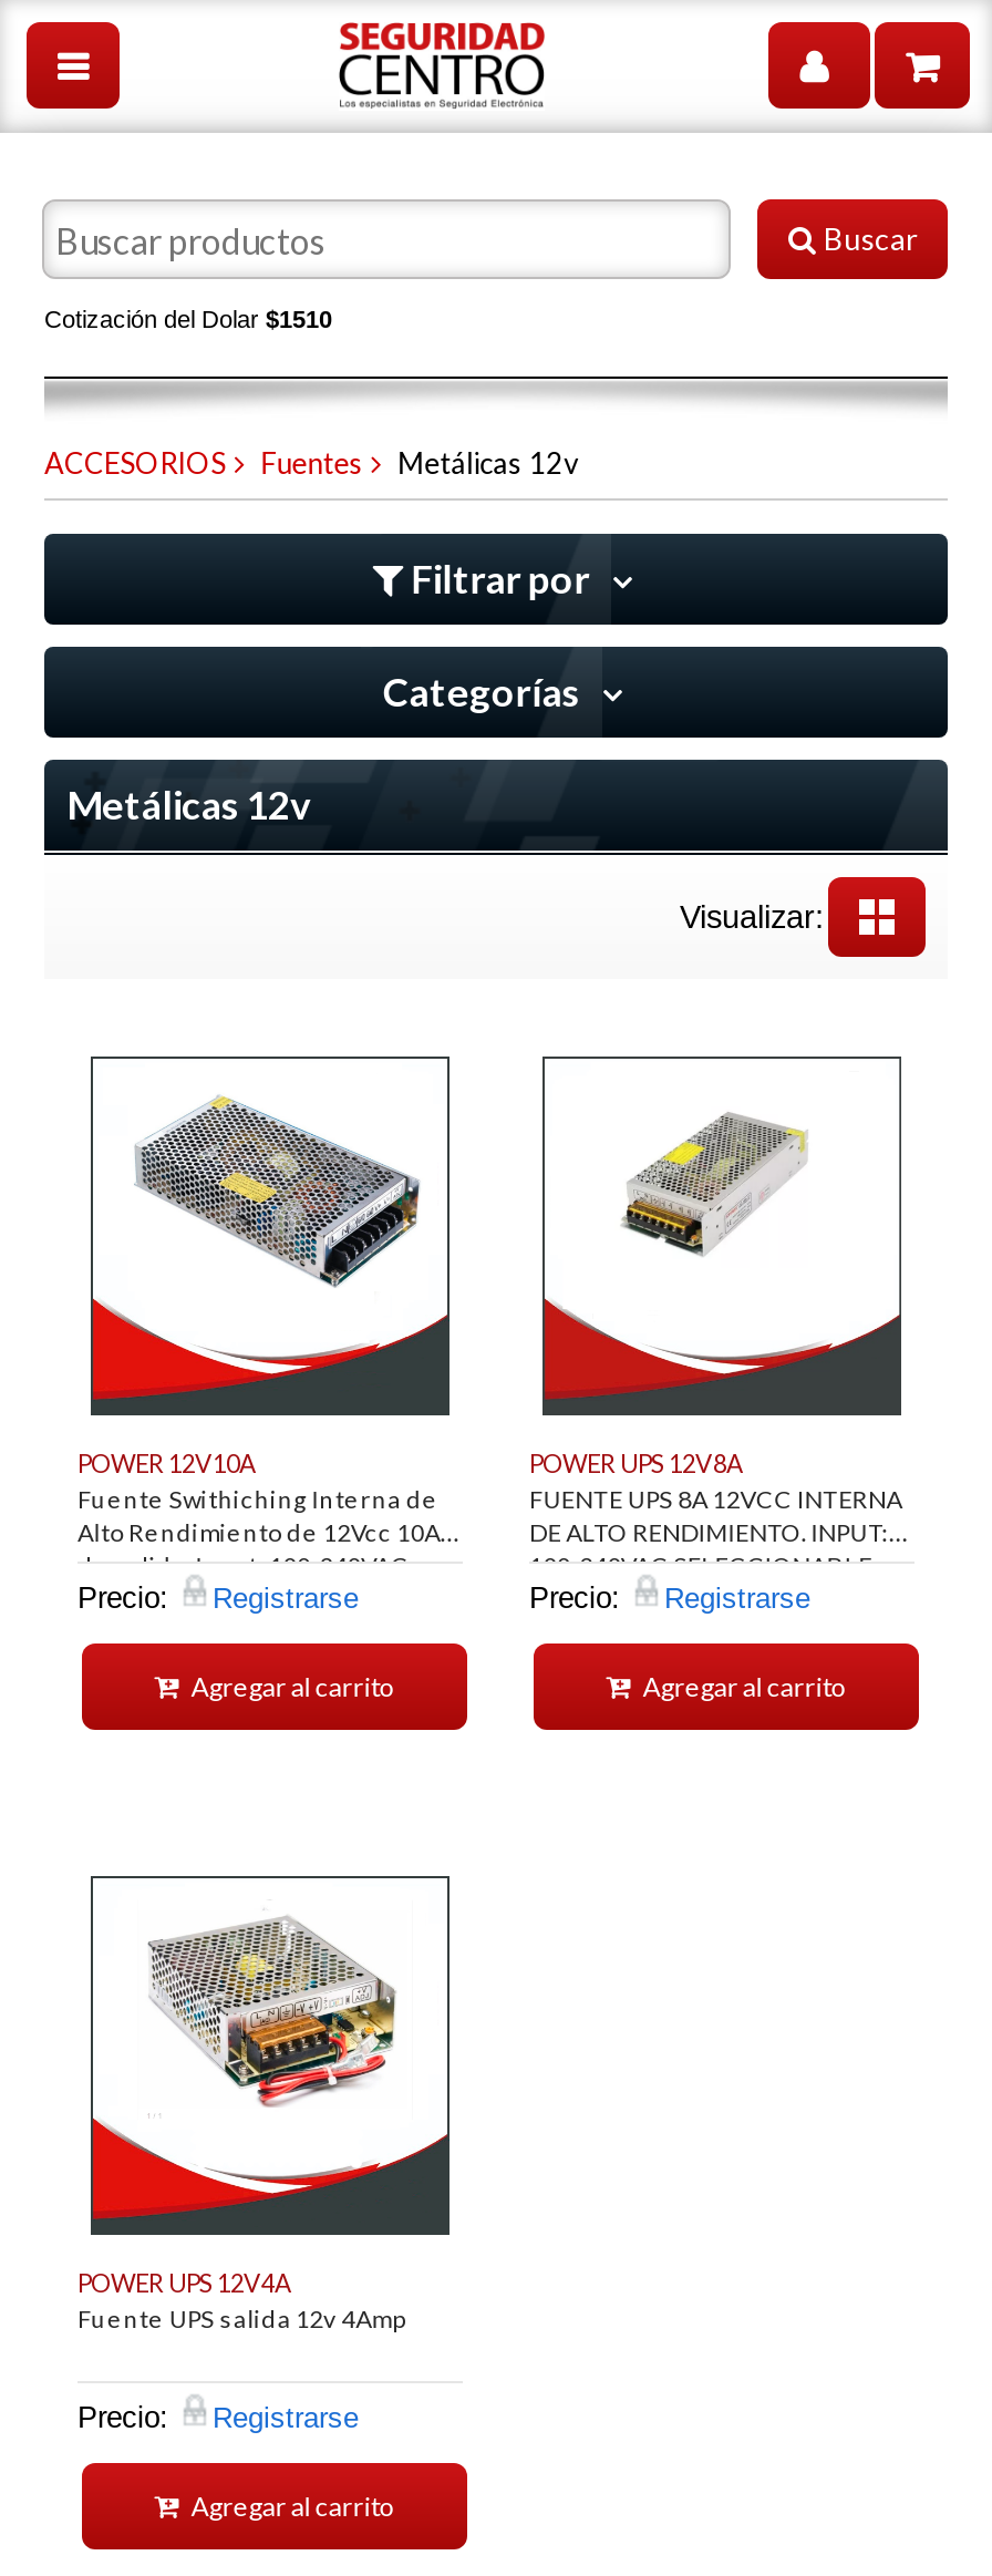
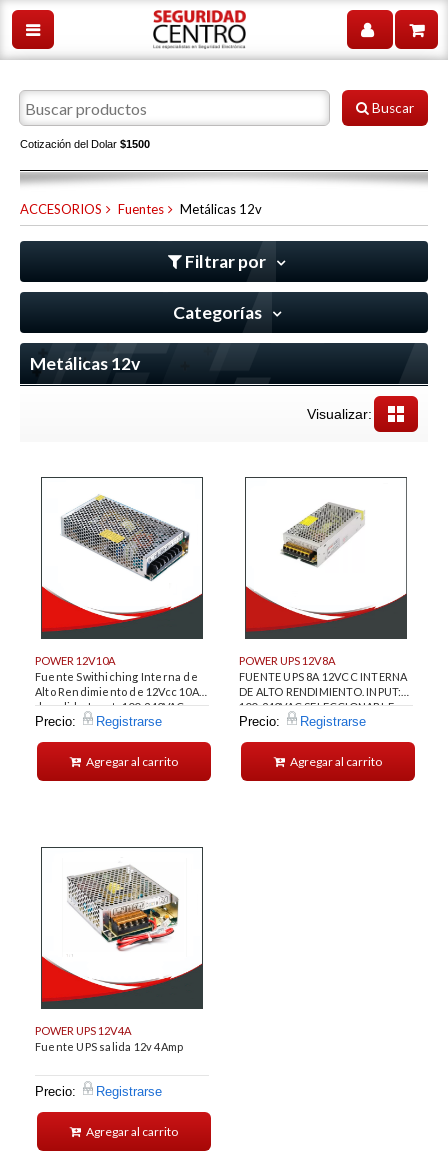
[44,306,332,332] Cotización del Dolar $1510 -> [20,138,150,150] Cotización del Dolar $1500

